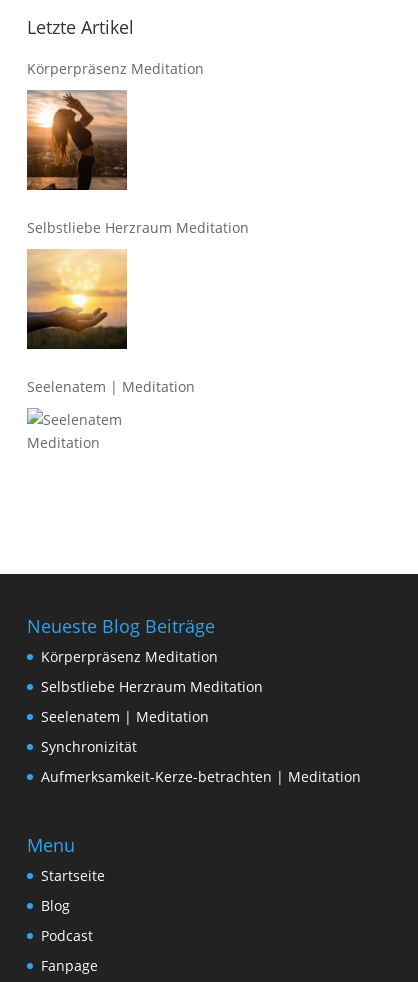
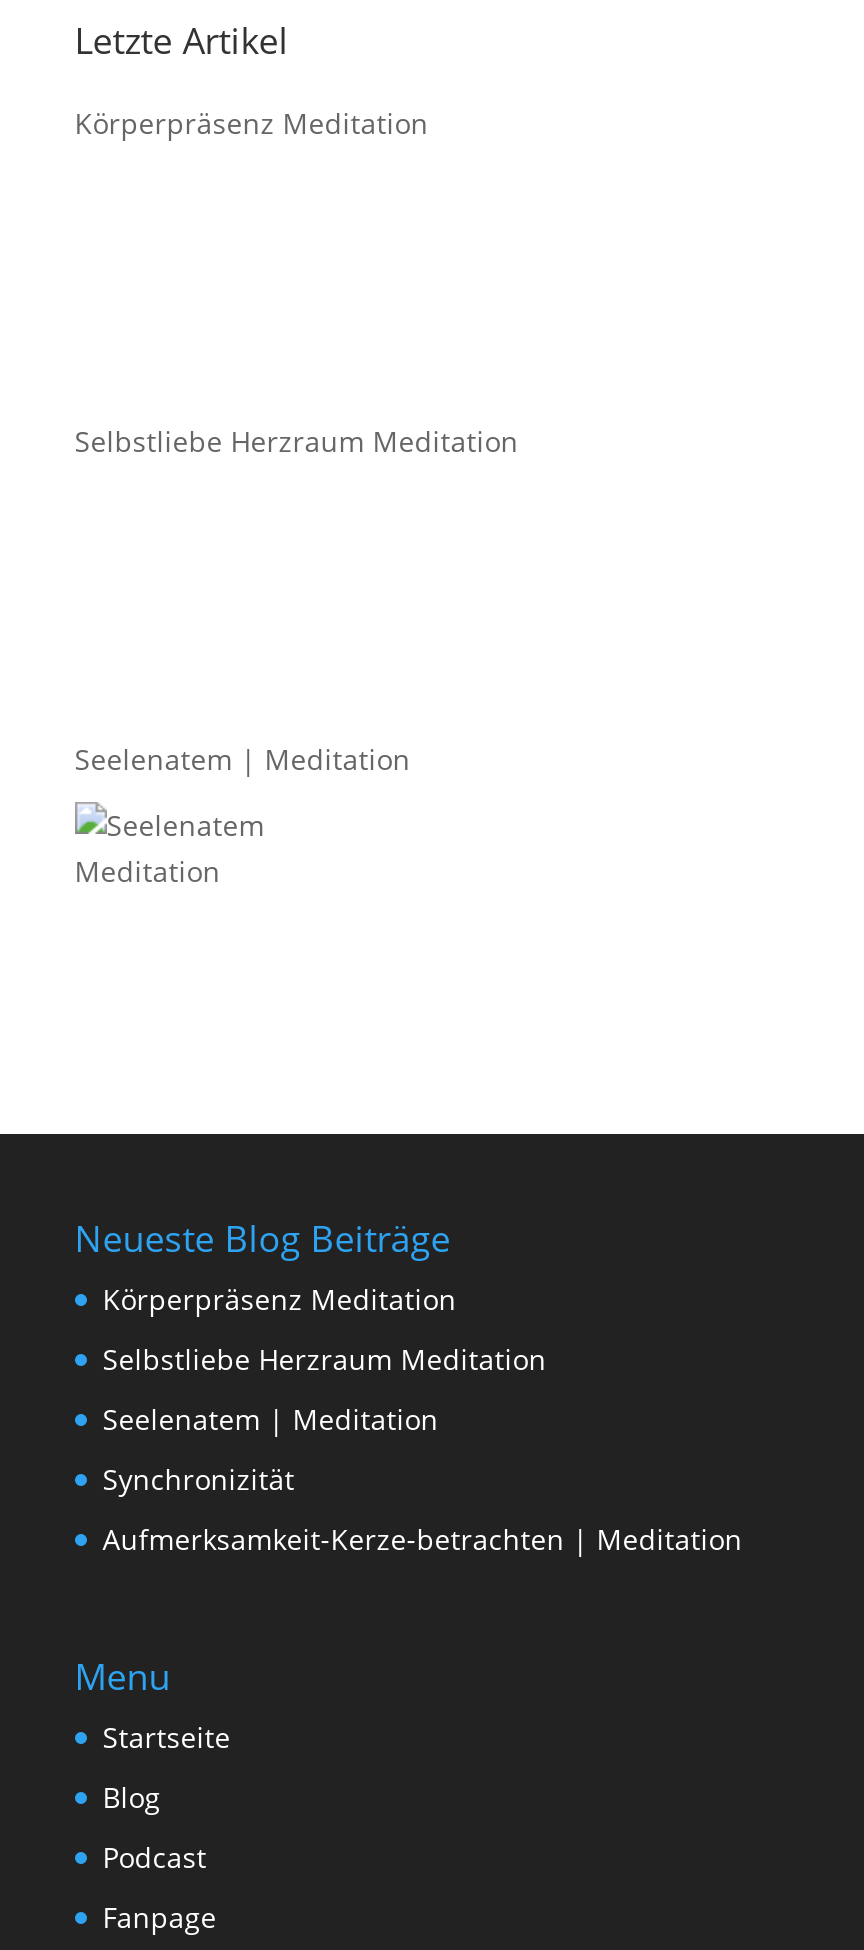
[26,89,128,191] [image] -> none
[26,248,128,350] [image] -> none

